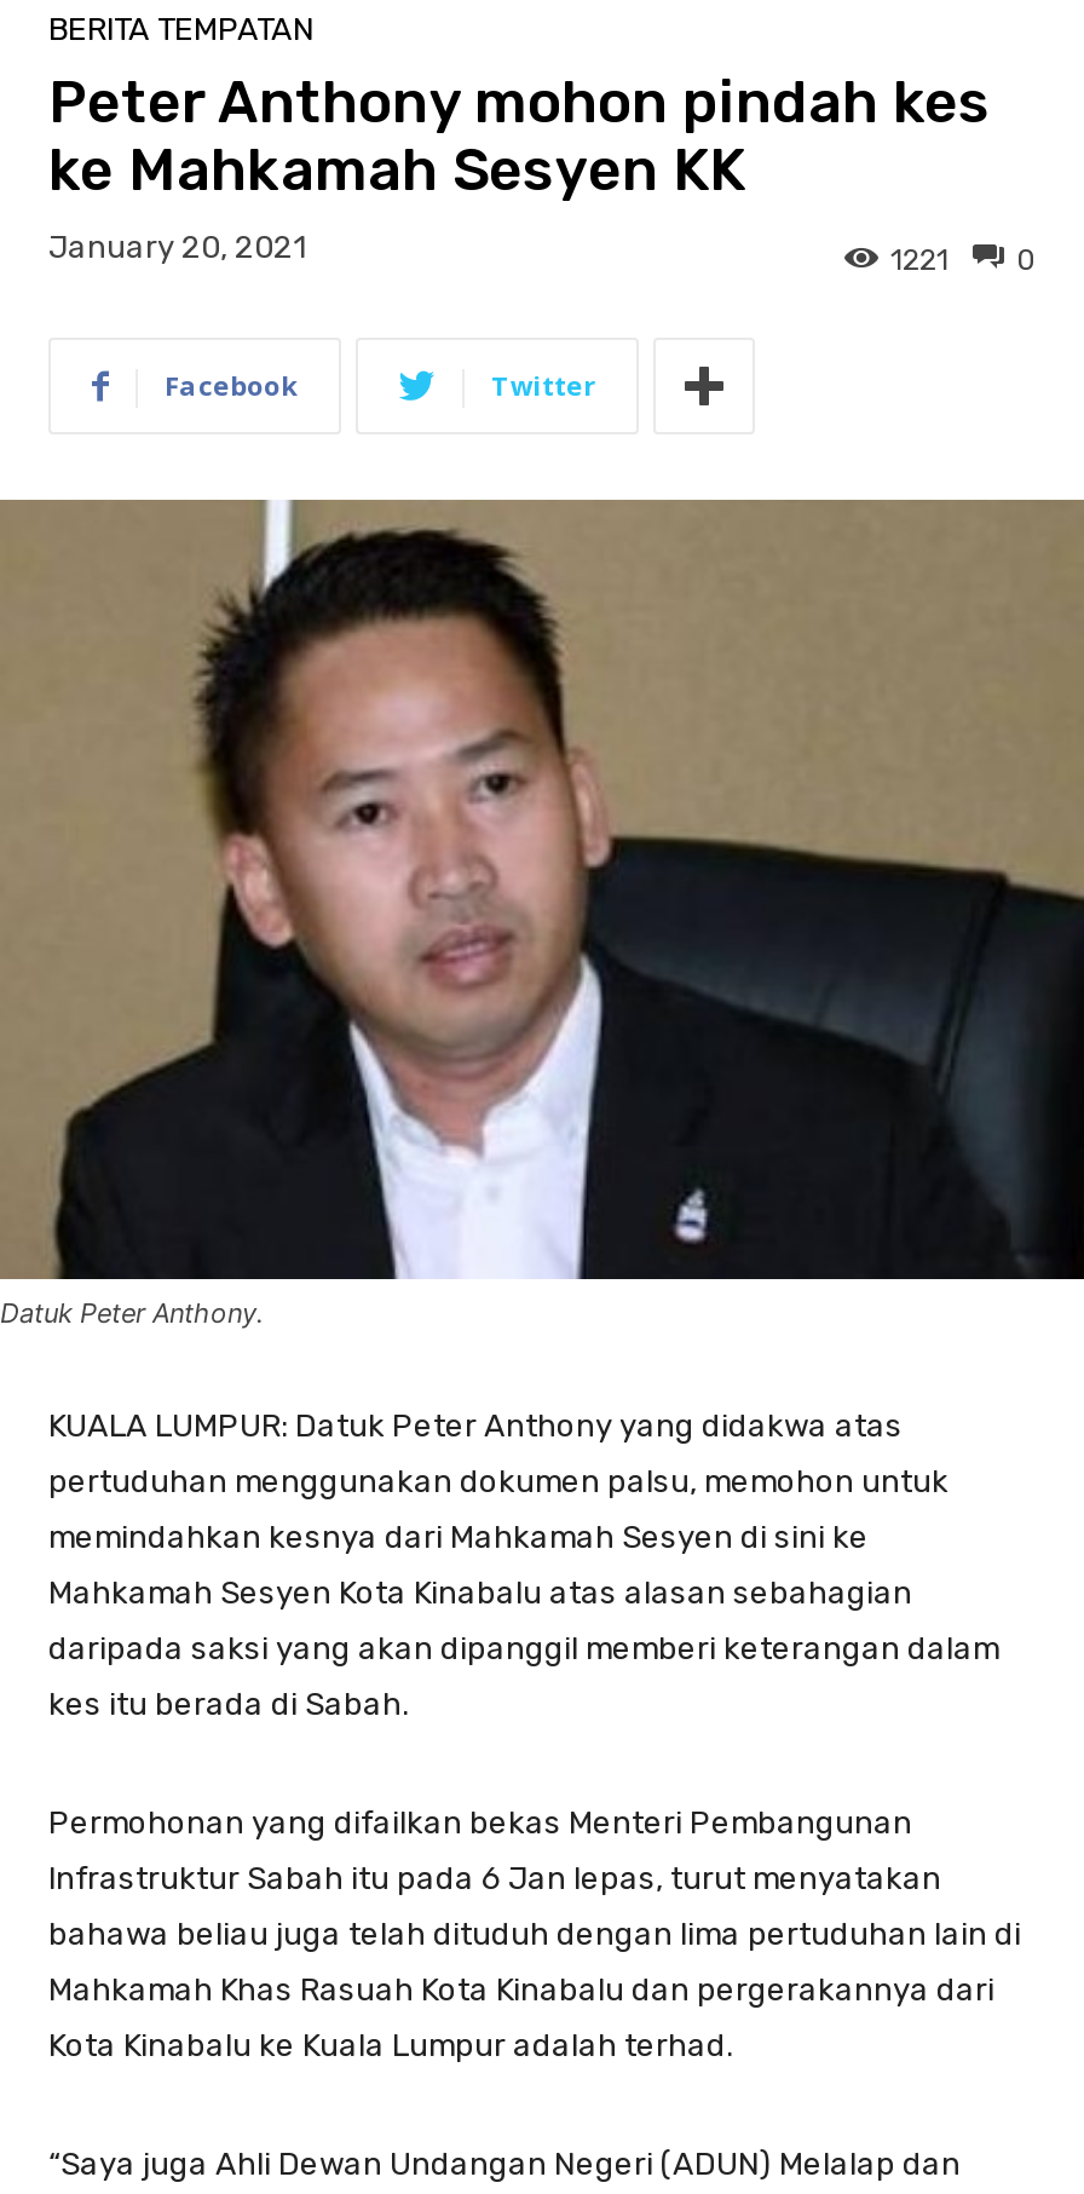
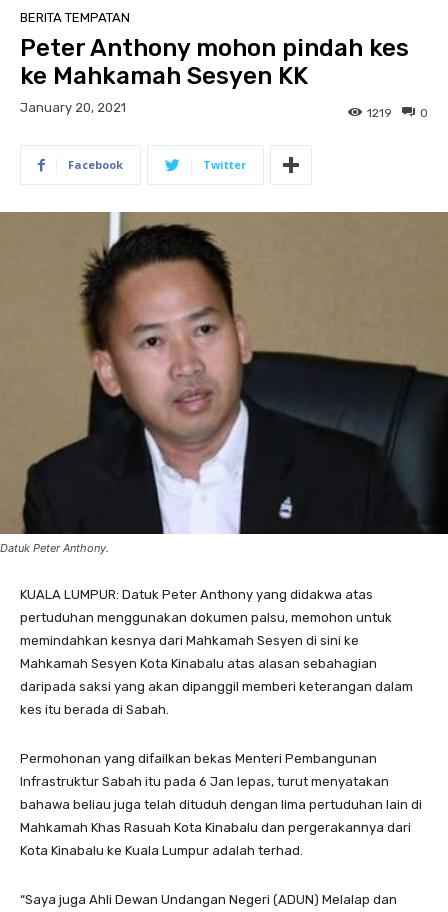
[890,243,1036,277] 1221 0 -> [367,106,428,120] 1219 0

